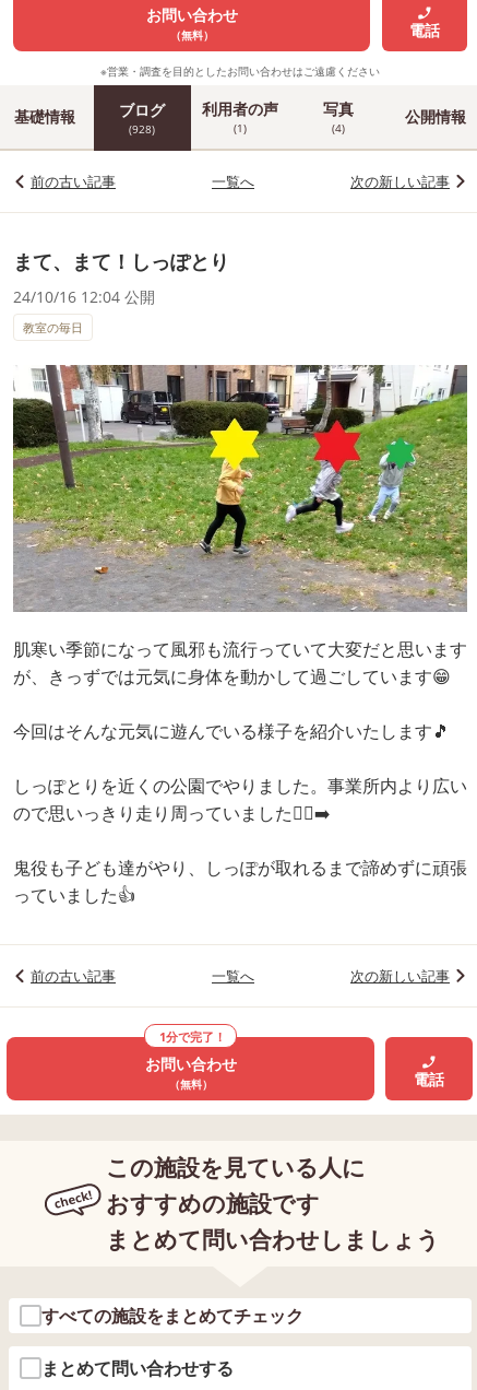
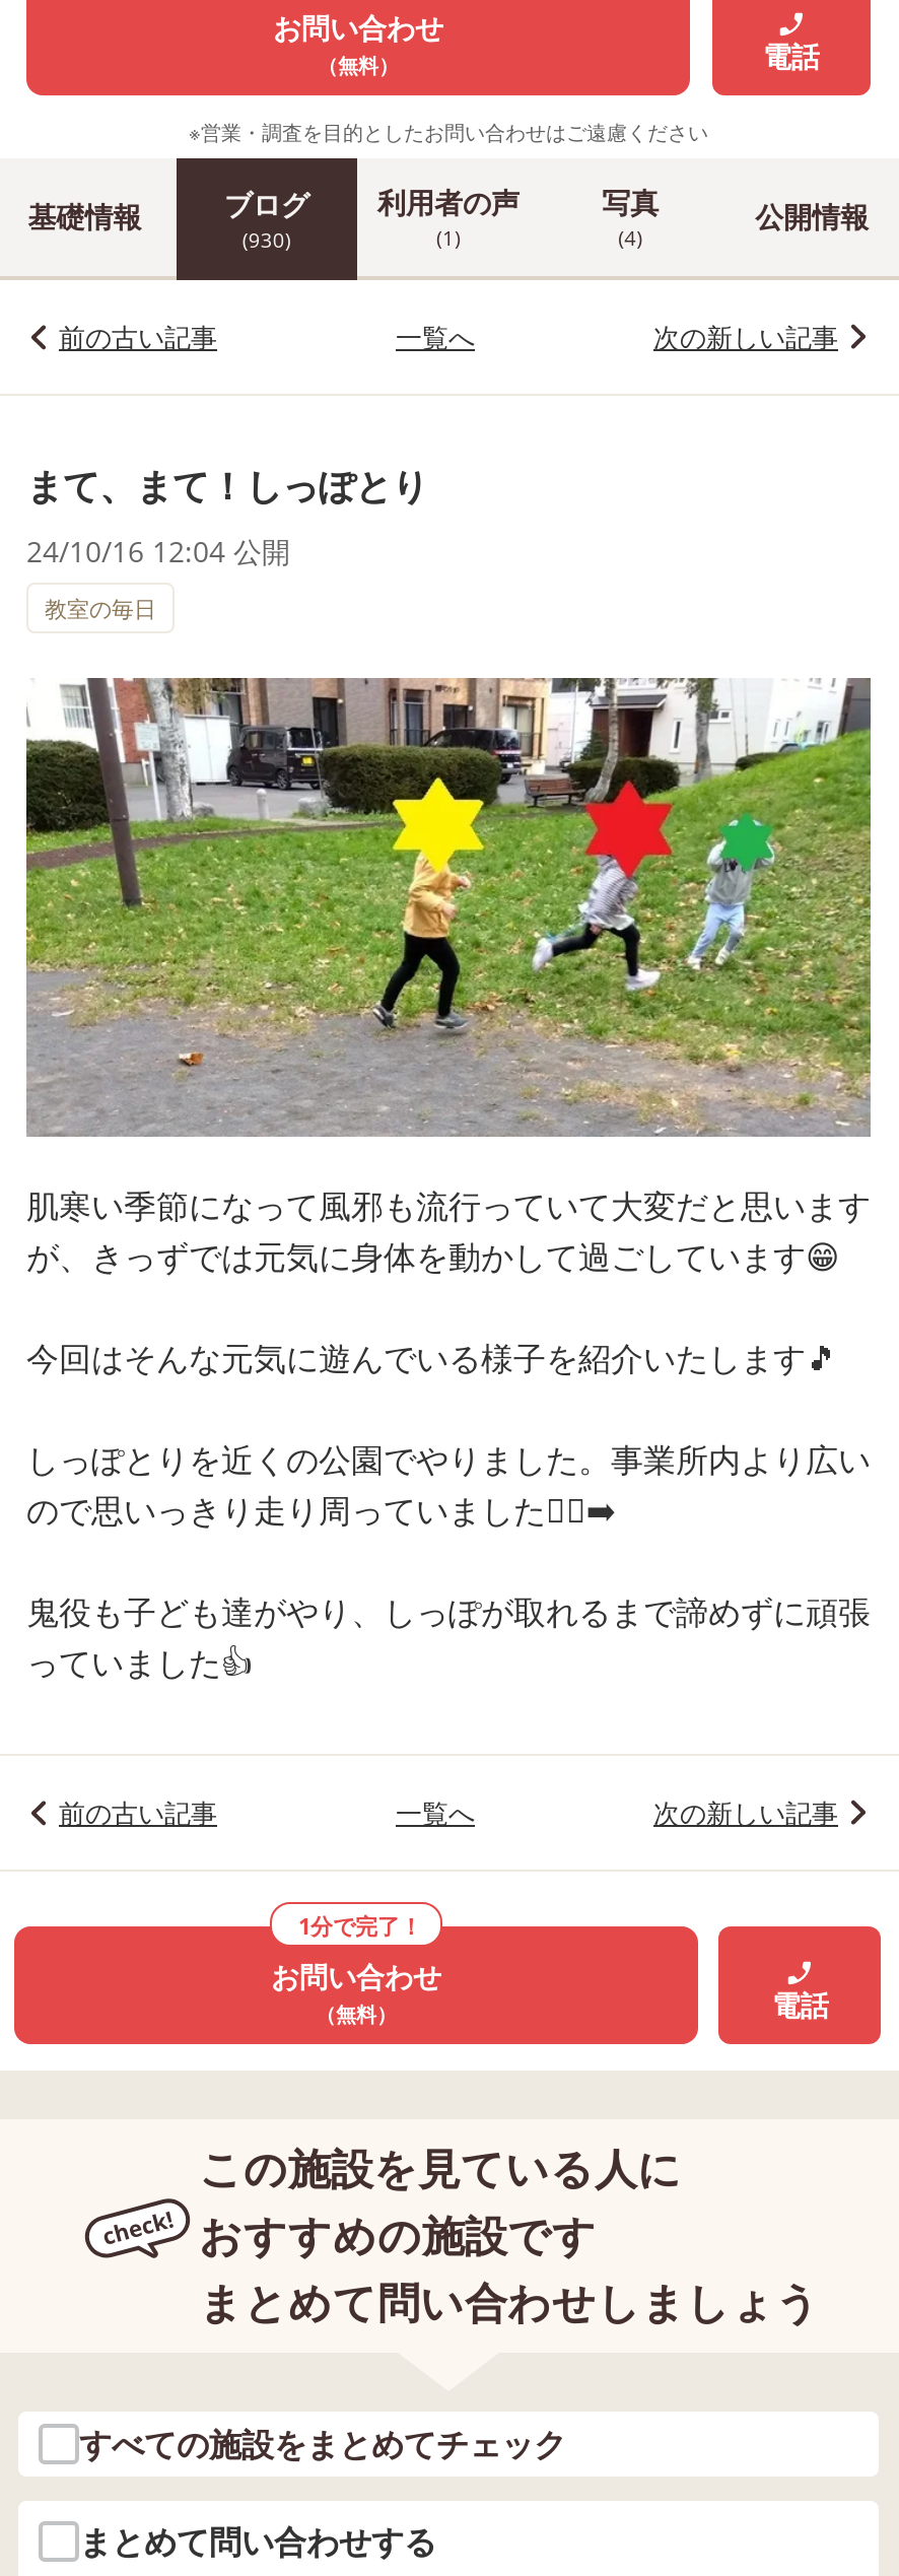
[129,121,155,136] (928) -> [242,225,291,253] (930)

